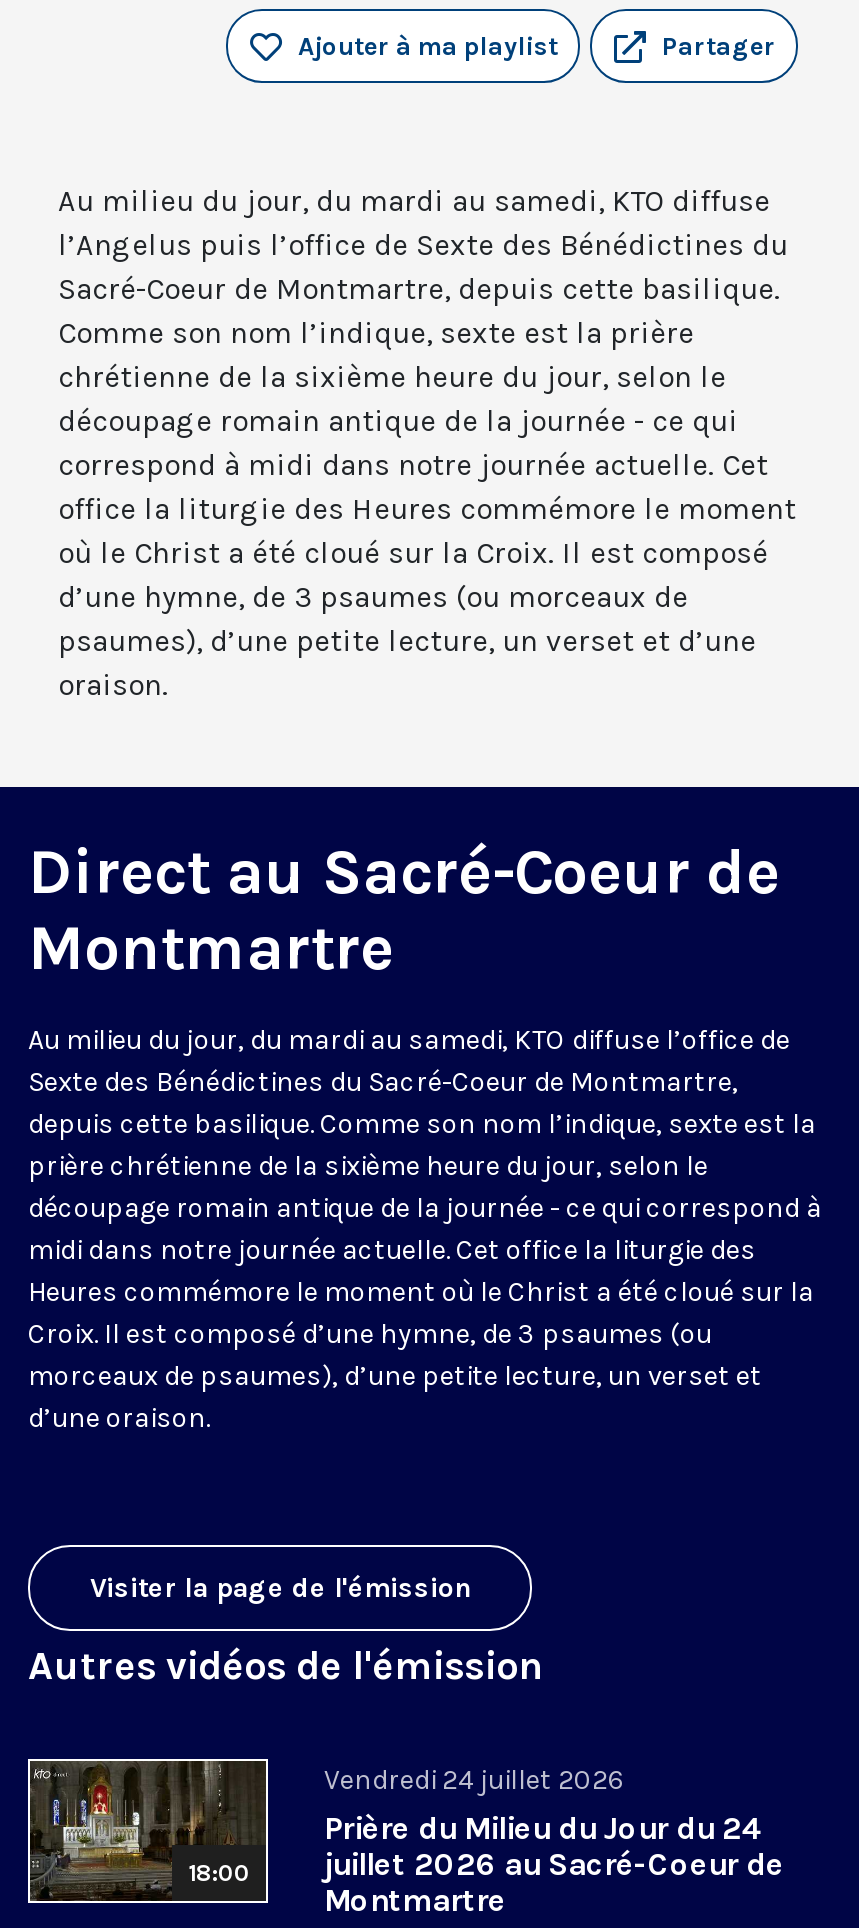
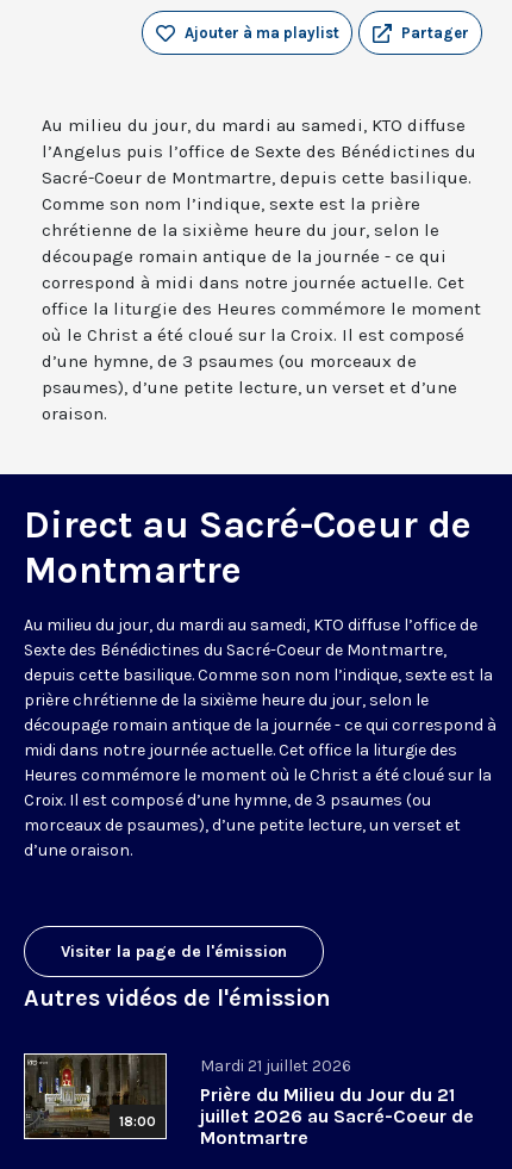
[324,1763,624,1797] Vendredi 24 juillet 2026 -> [200,1056,351,1076] Mardi 21 juillet 2026
[324,1809,762,1847] Prière du Milieu du Jour du 24 -> [200,1083,455,1106] Prière du Milieu du Jour du 21

